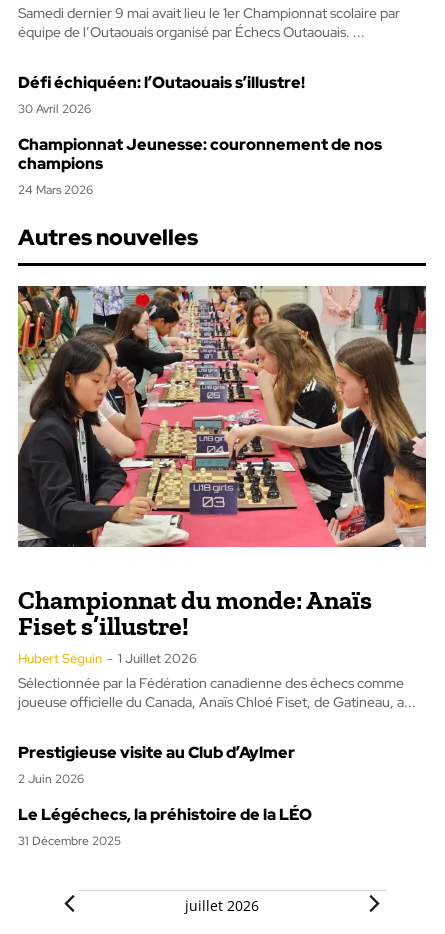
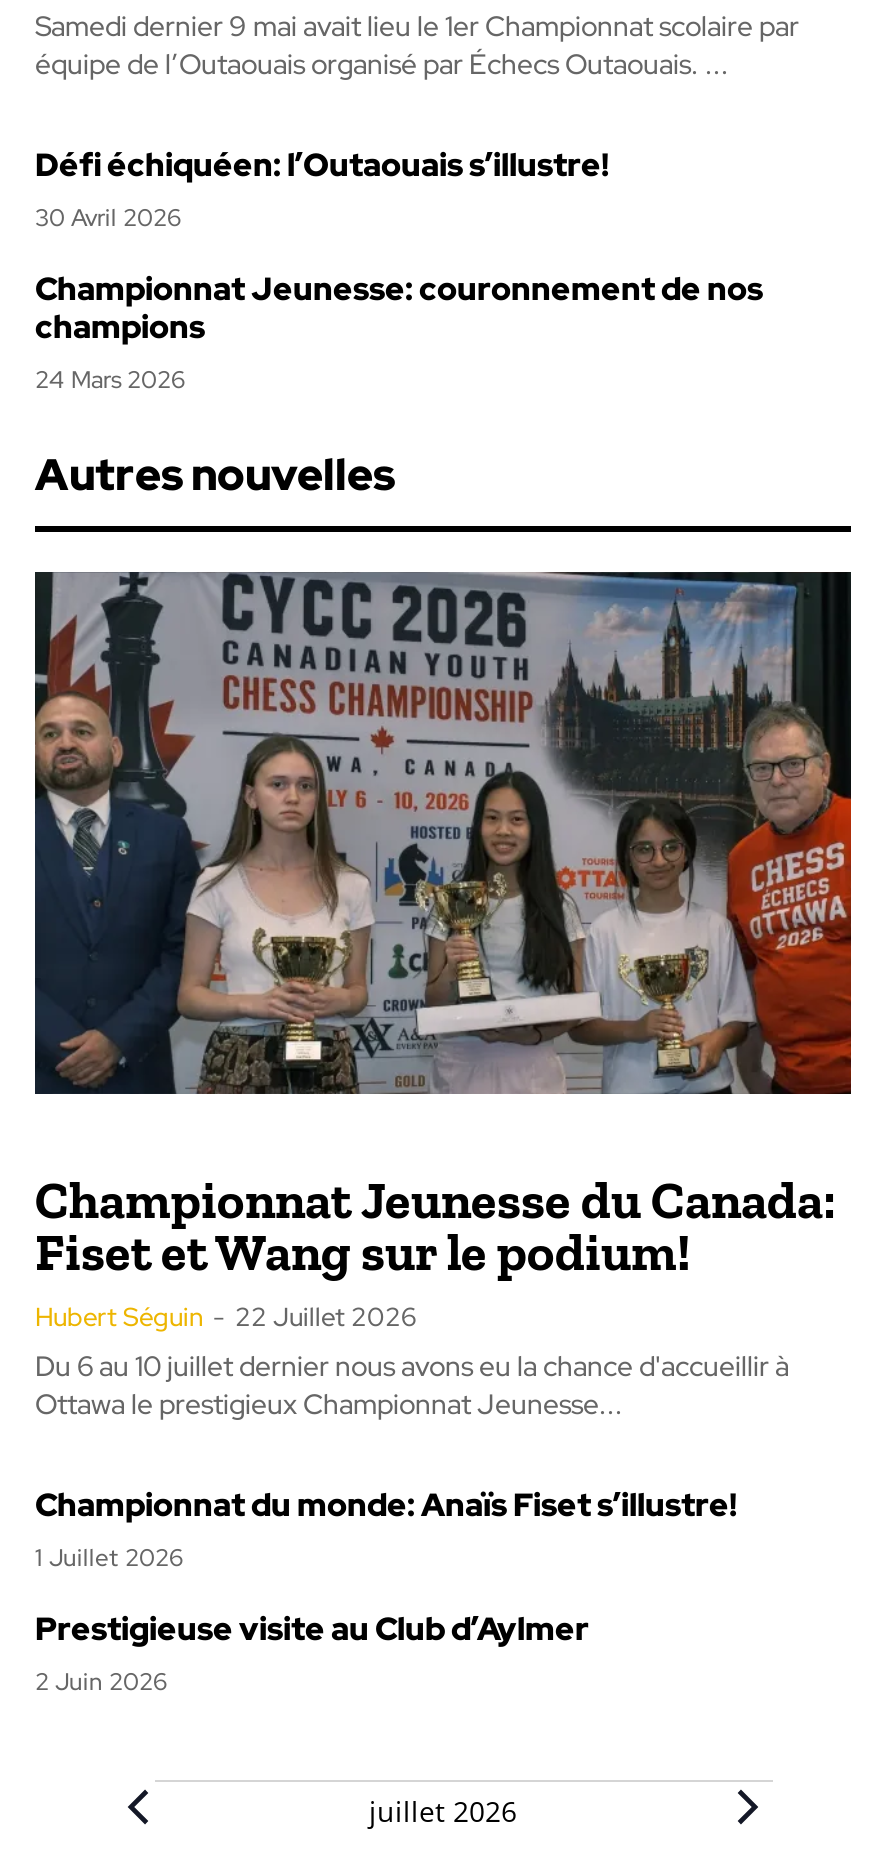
[17,285,427,515] [image] -> [33,570,853,1096] [image]
[18,584,416,711] Championnat du monde: Anaïs | Fiset s’illustre! | Hubert Séguin - 1 Juillet 2026 | Sélectionnée par la Fédération canadienne des échecs comme | joueuse officielle du Canada, Anaïs Chloé Fiset, de Gatineau, a... -> [35,1168,835,1574] Championnat Jeunesse du Canada: | Fiset et Wang sur le podium! | Hubert Séguin - 22 Juillet 2026 | Du 6 au 10 juillet dernier nous avons eu la chance d'accueillir à | Ottawa le prestigieux Championnat Jeunesse... | Championnat du monde: Anaïs Fiset s’illustre! | 1 Juillet 2026
moved [18,742,295,787] -> [35,1608,589,1698]: Prestigieuse visite au Club d’Aylmer | 2 Juin 2026
[18,804,312,849] Le Légéchecs, la préhistoire de la LÉO | 31 Décembre 2025 -> none

